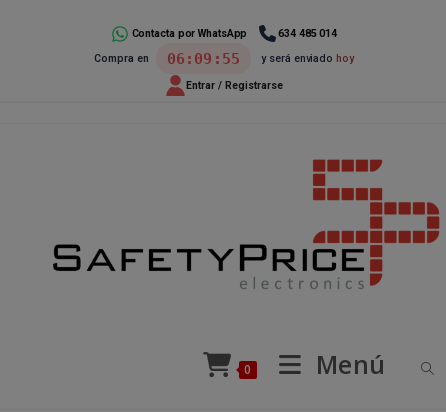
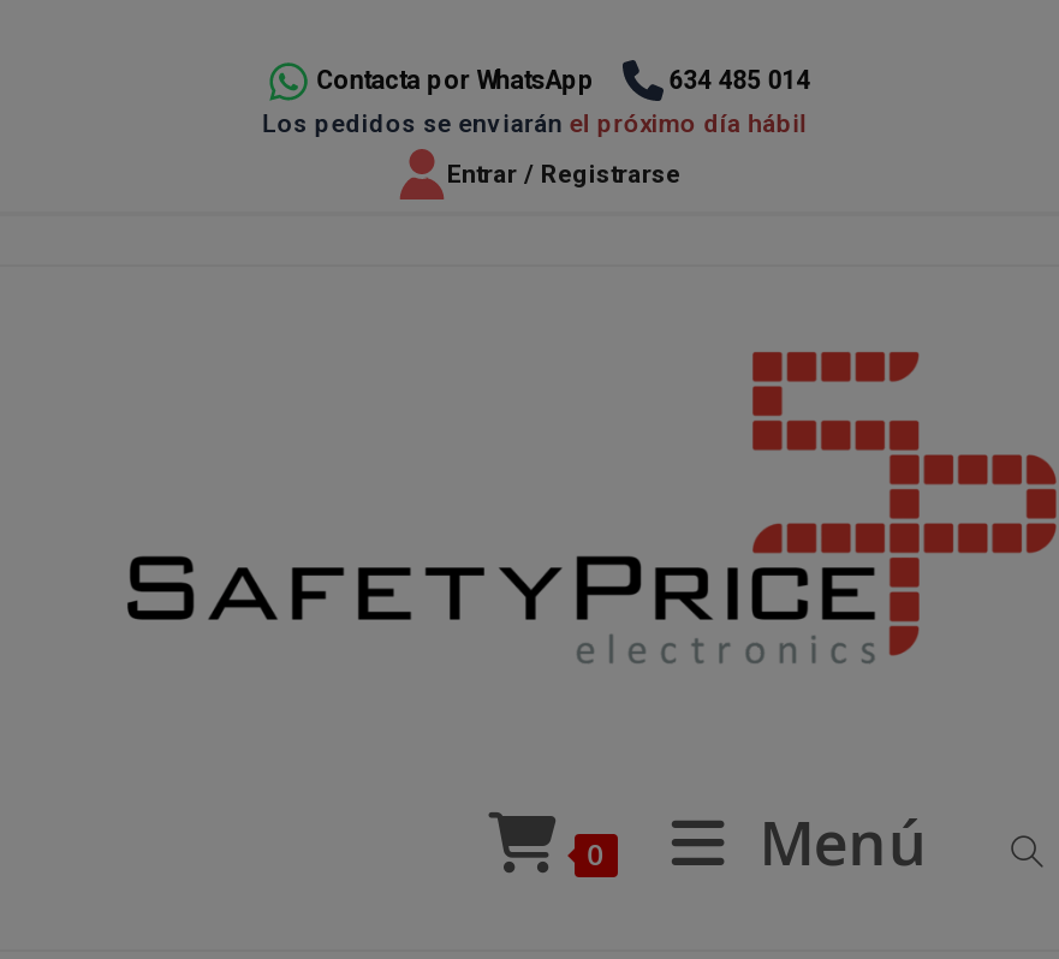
[94,50,354,67] Compra en | 06:09:55 | y será enviado hoy -> [263,109,807,140] Los pedidos se enviarán el próximo día hábil

